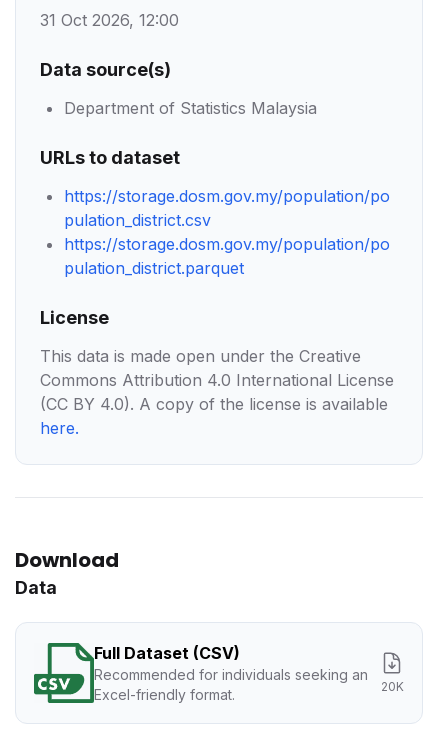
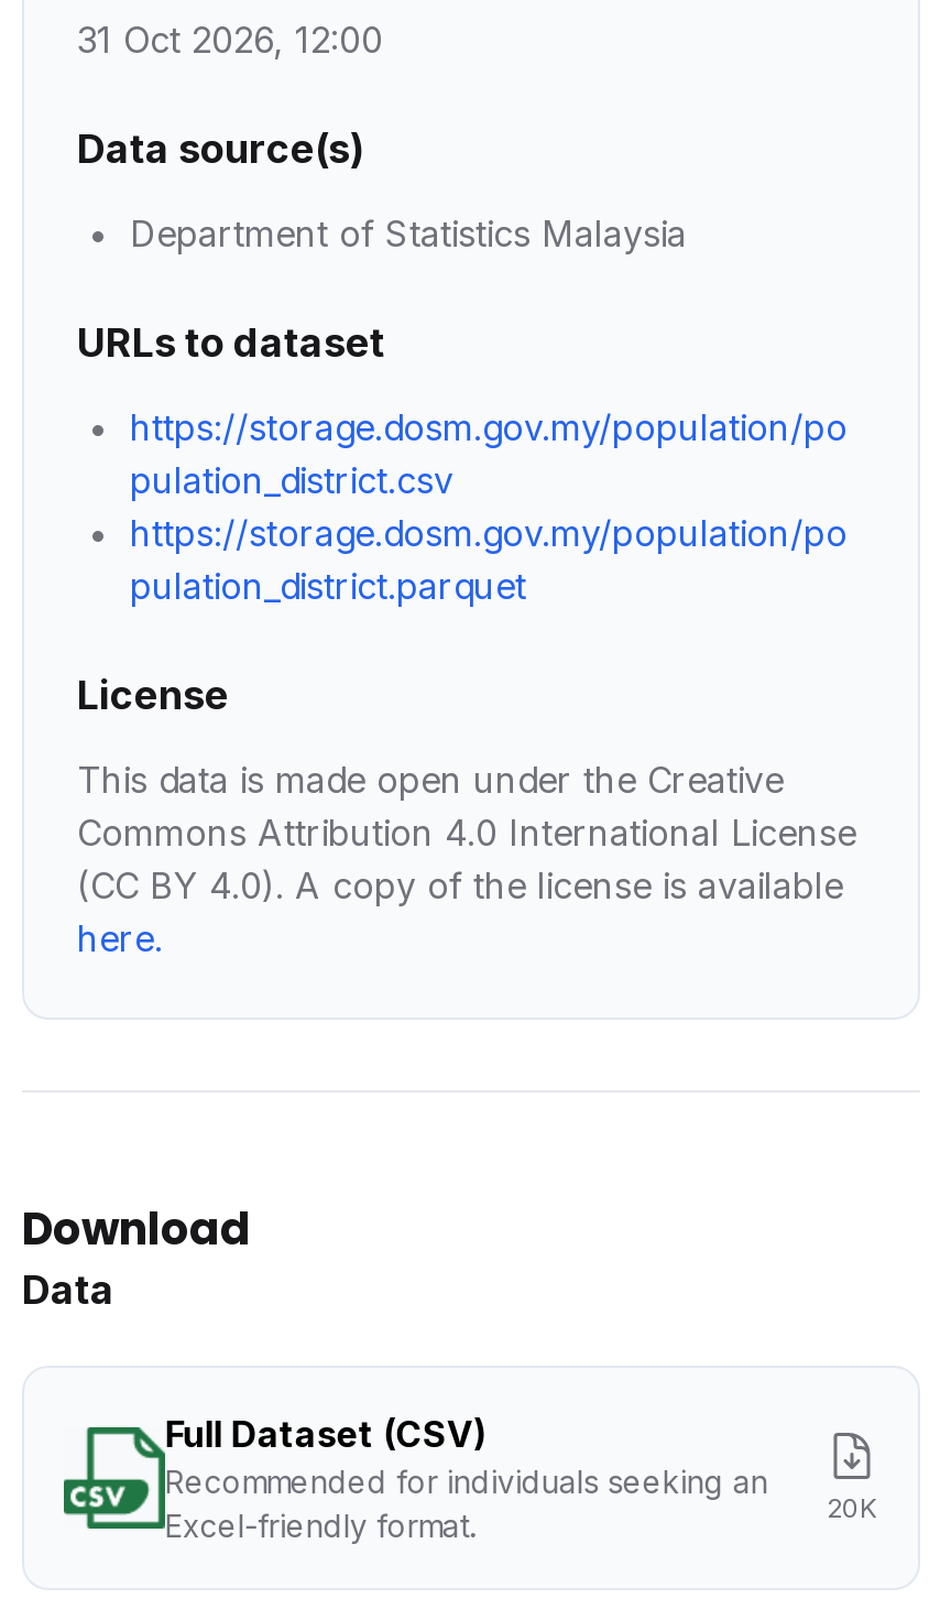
[33,642,65,704] [image] -> [62,1412,132,1544] [image]

